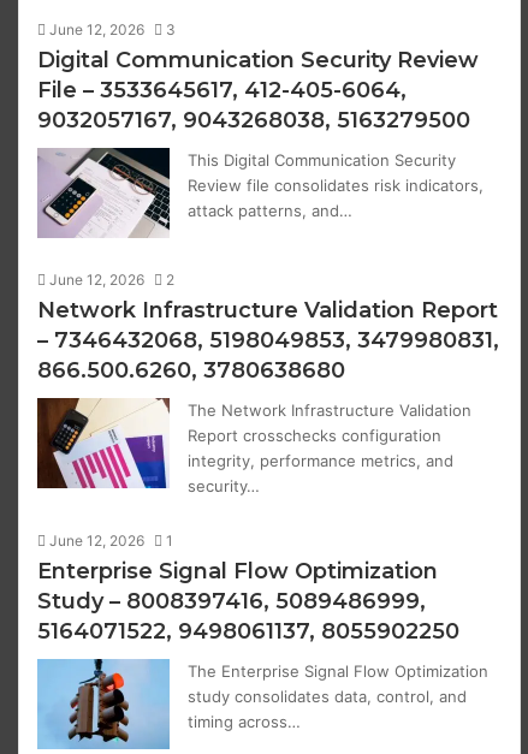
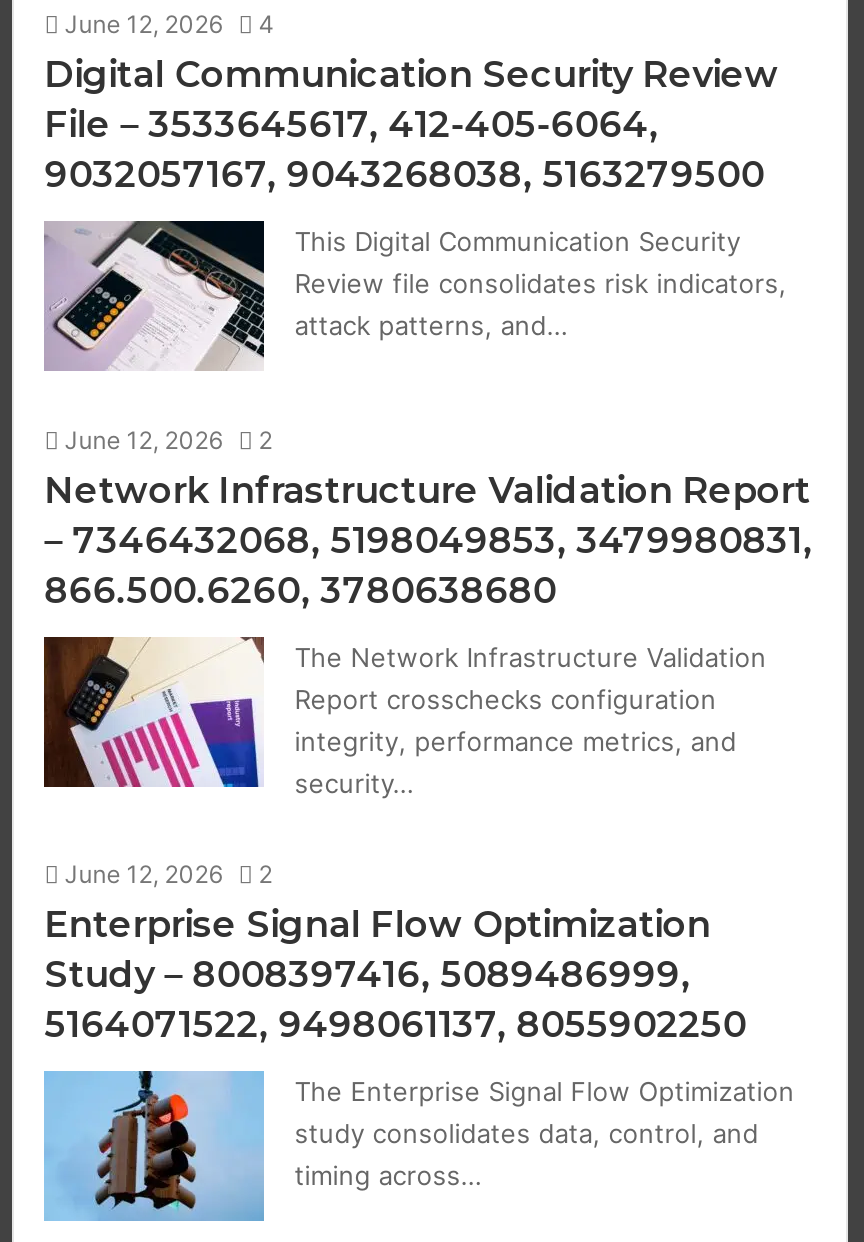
[50,21,176,39] June 12, 2026 3 -> [65,10,275,40] June 12, 2026 4
[50,532,174,550] June 12, 2026 1 -> [65,860,273,890] June 12, 2026 2

